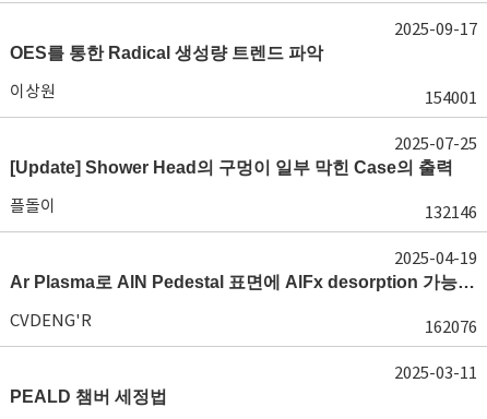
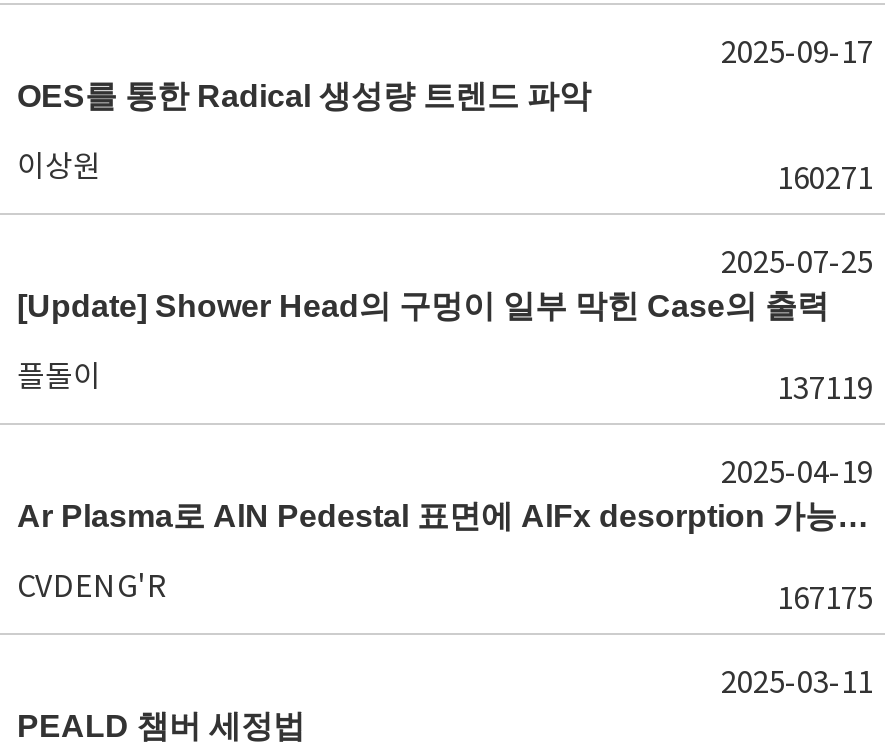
[425,87,477,108] 154001 -> [777,159,873,197] 160271
[425,202,477,222] 132146 -> [777,369,873,407] 137119
[425,316,477,337] 162076 -> [777,579,873,617] 167175

